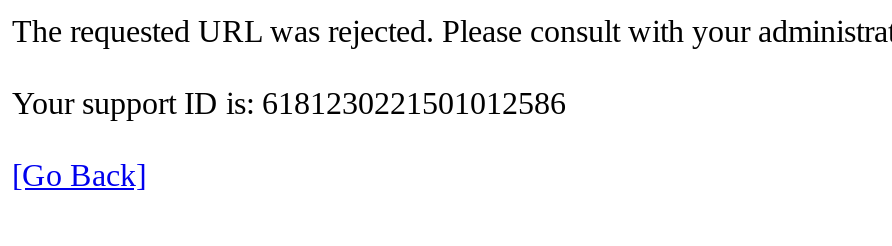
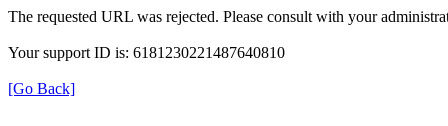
[12,86,566,120] Your support ID is: 6181230221501012586 -> [8,44,285,61] Your support ID is: 6181230221487640810

